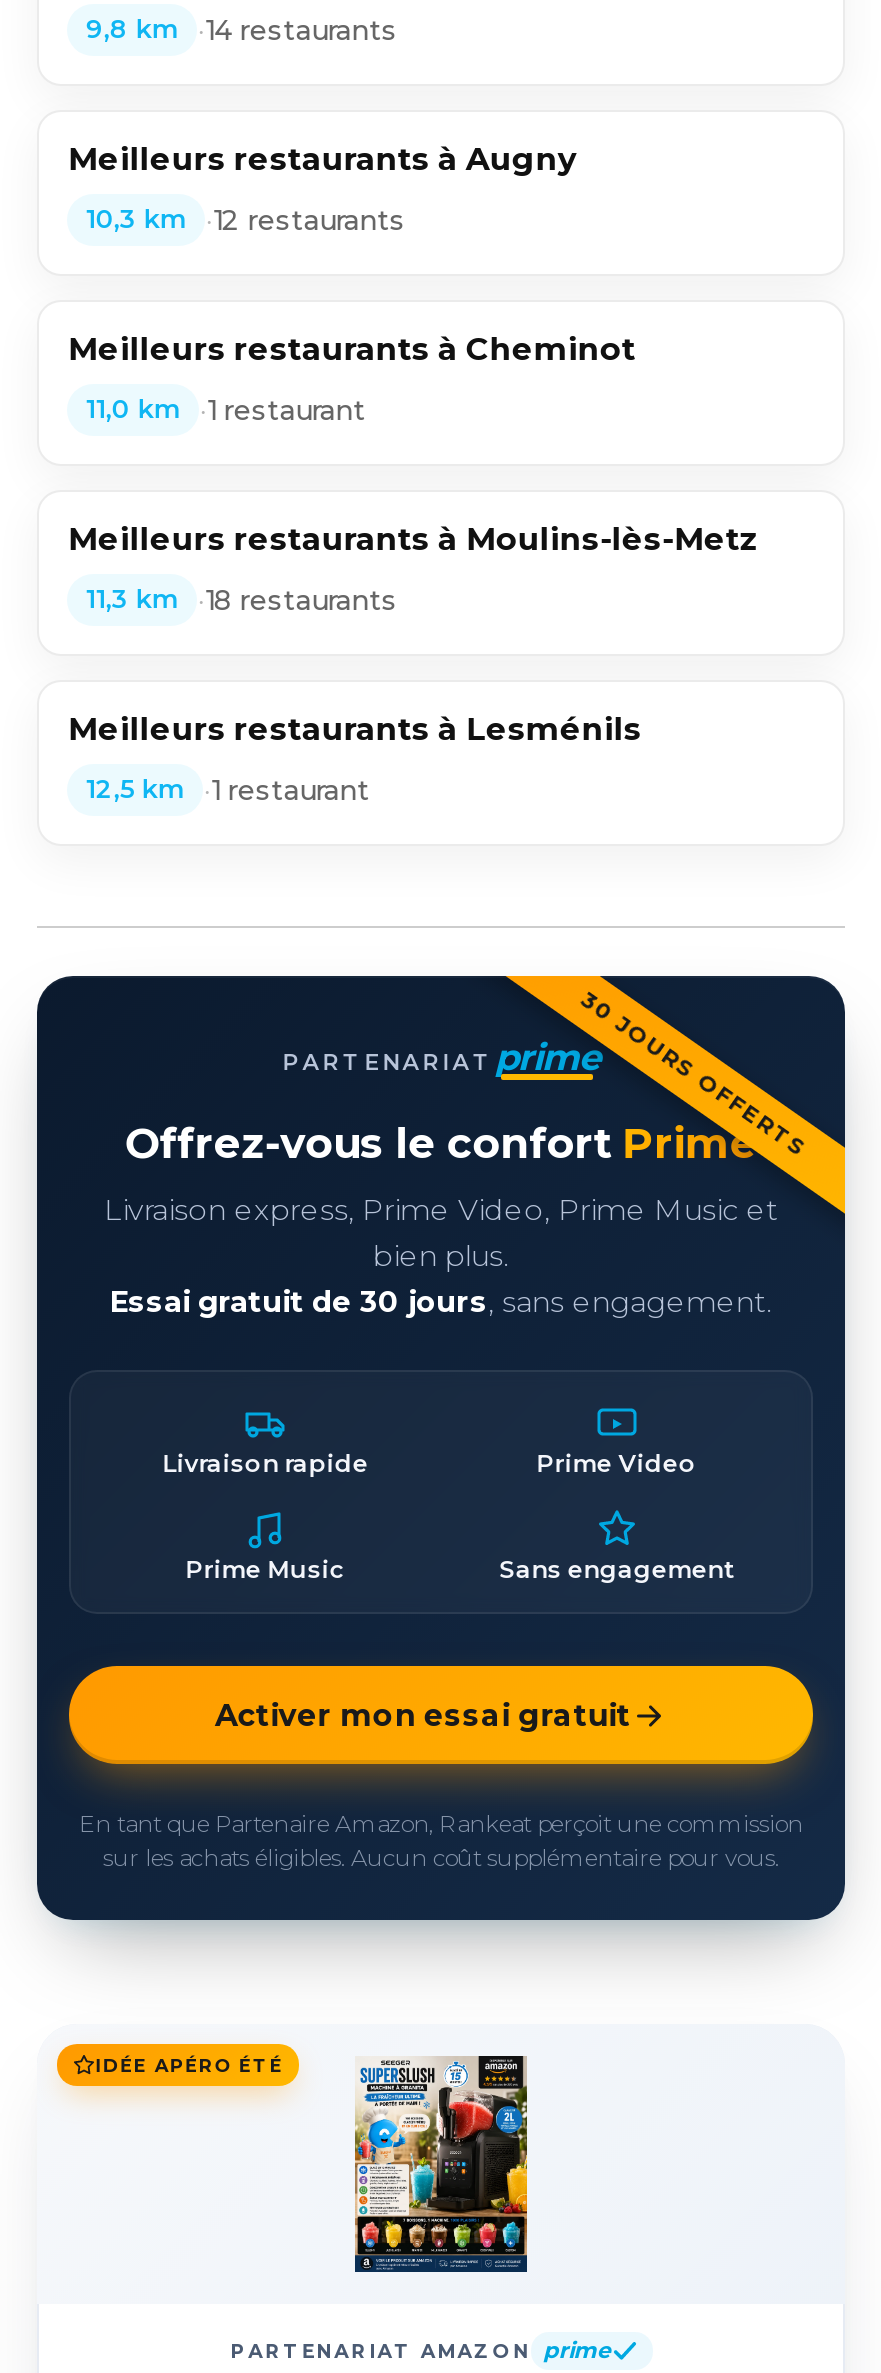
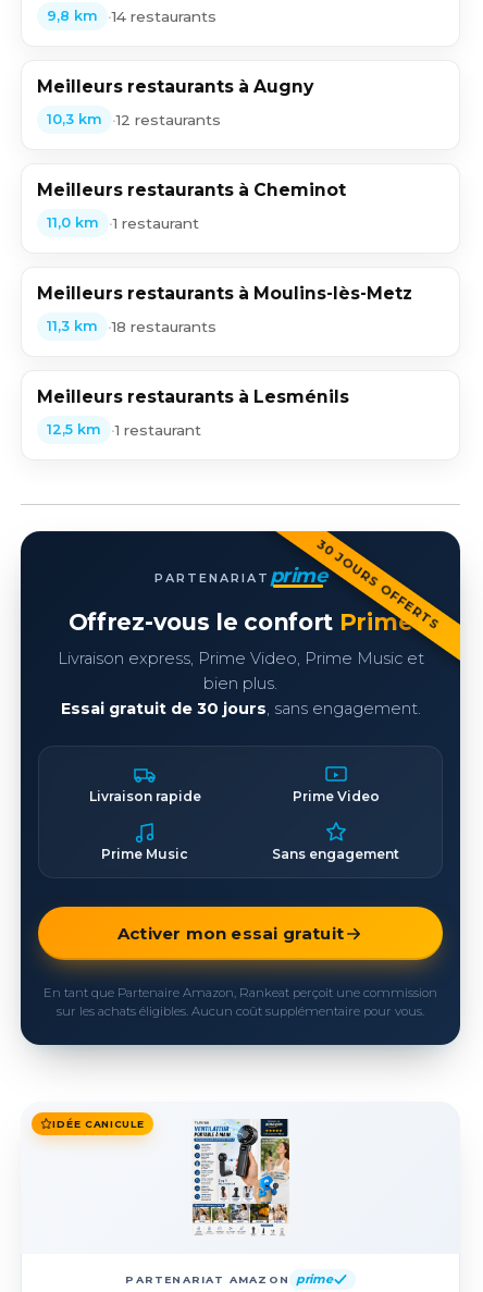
[96,2054,283,2076] IDÉE APÉRO ÉTÉ -> [53,1118,144,1130] IDÉE CANICULE
[353,2056,531,2274] [image] -> [191,1119,290,1236] [image]

